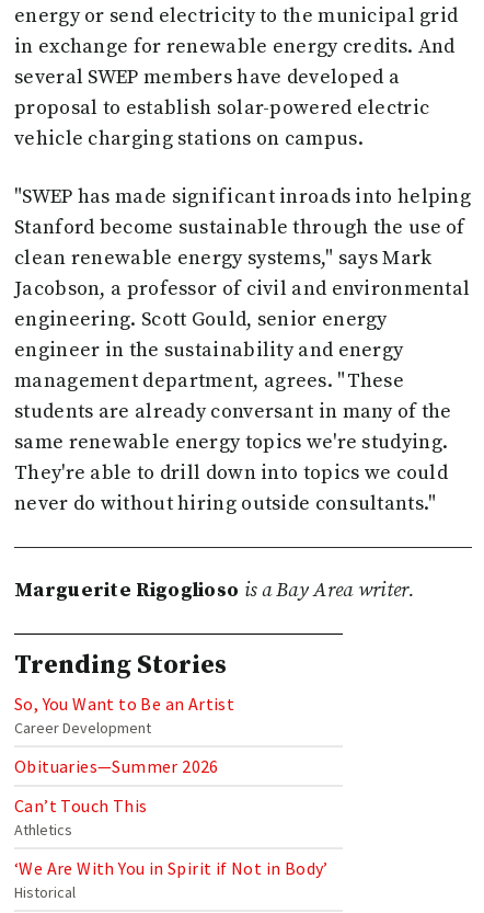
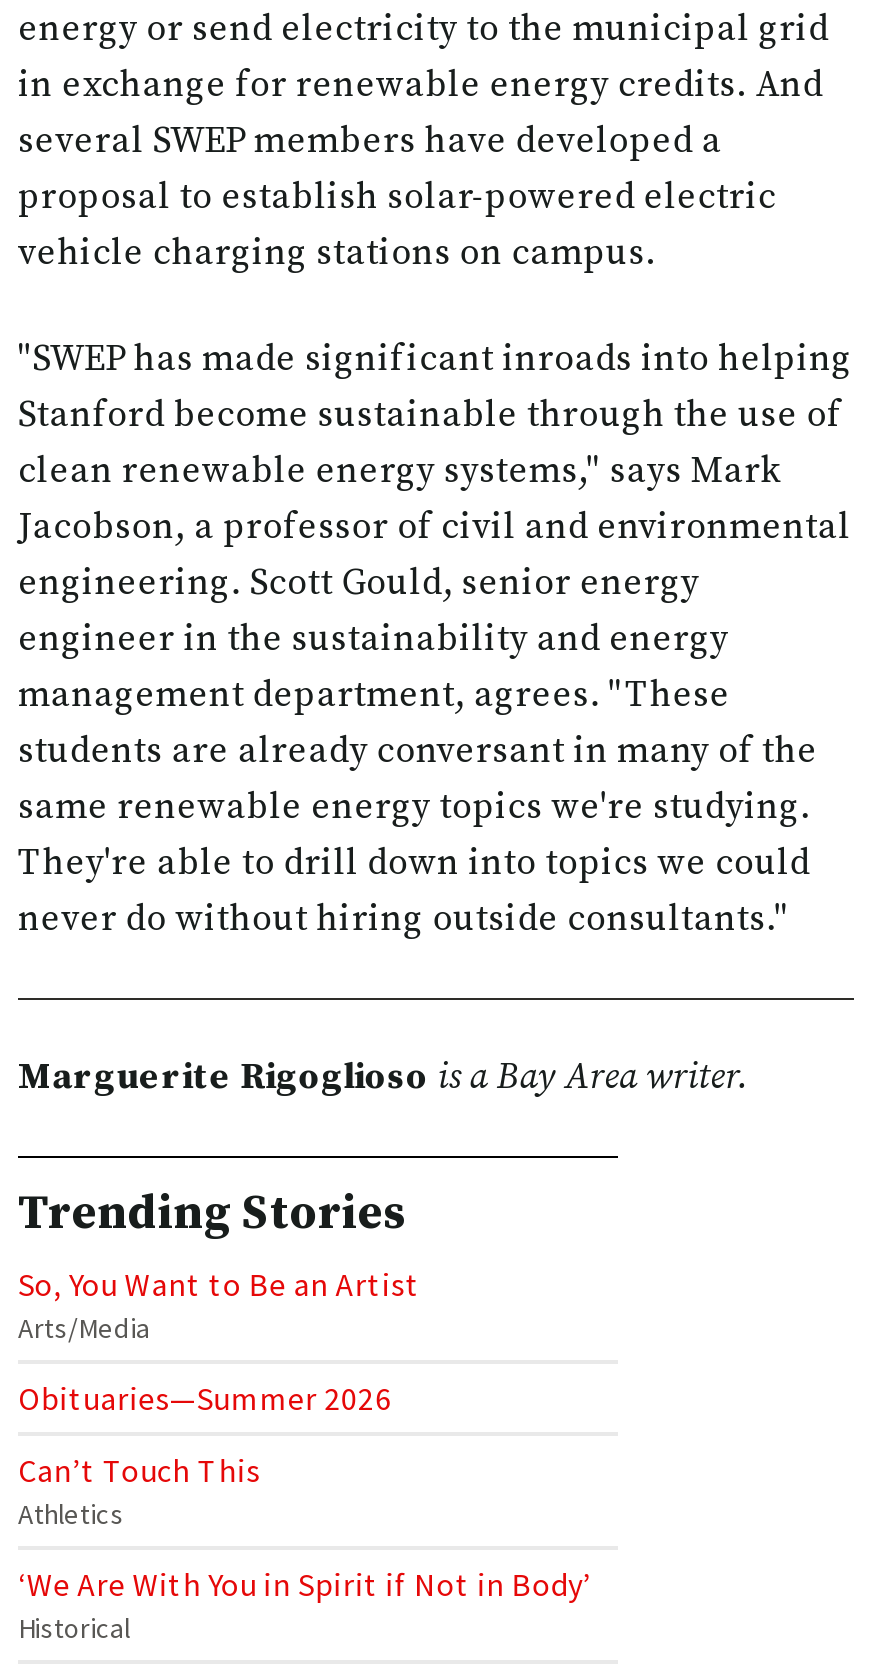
[14,718,151,738] Career Development -> [18,1311,150,1347] Arts/Media

